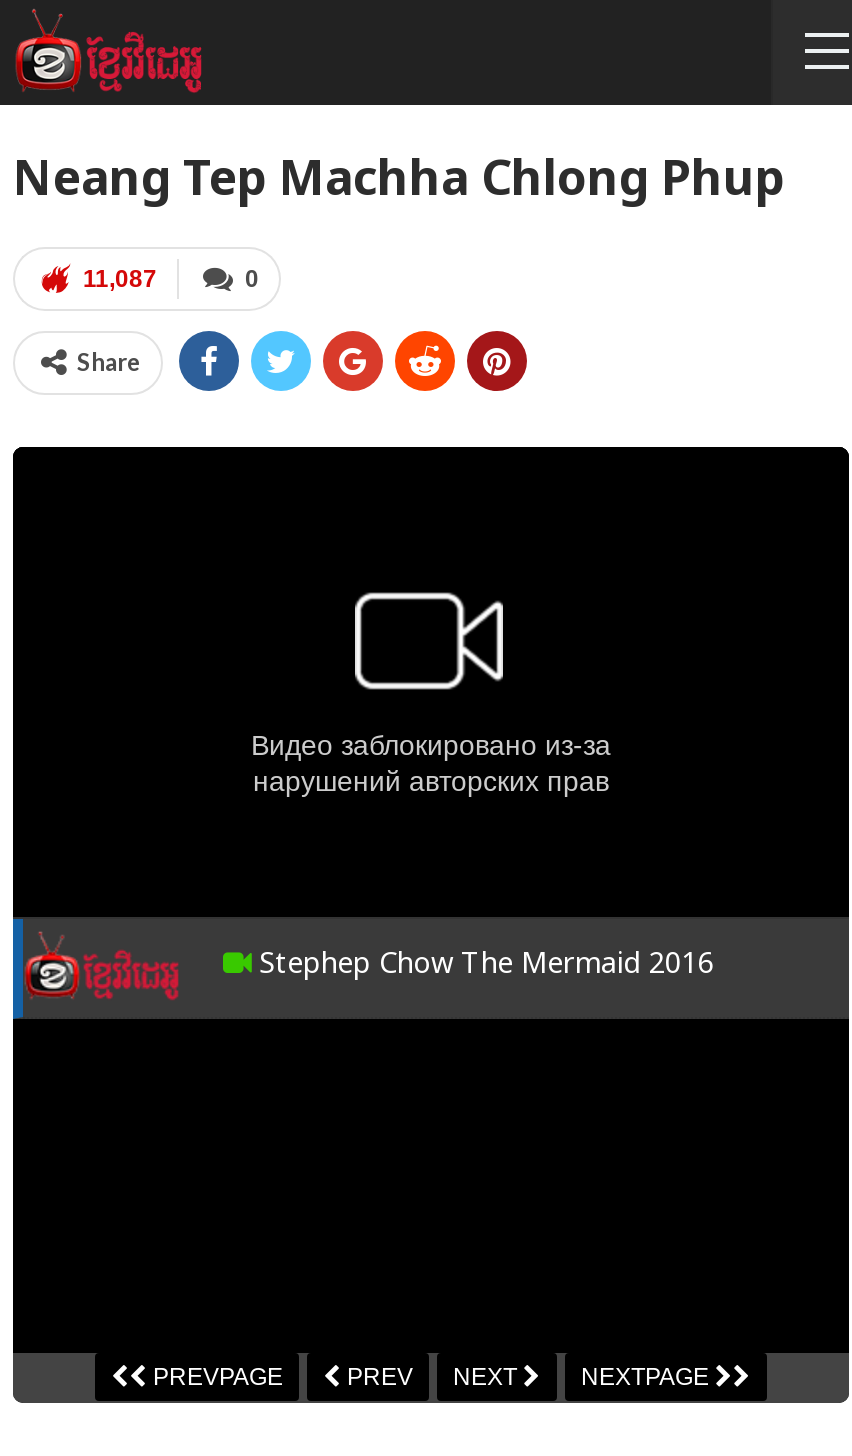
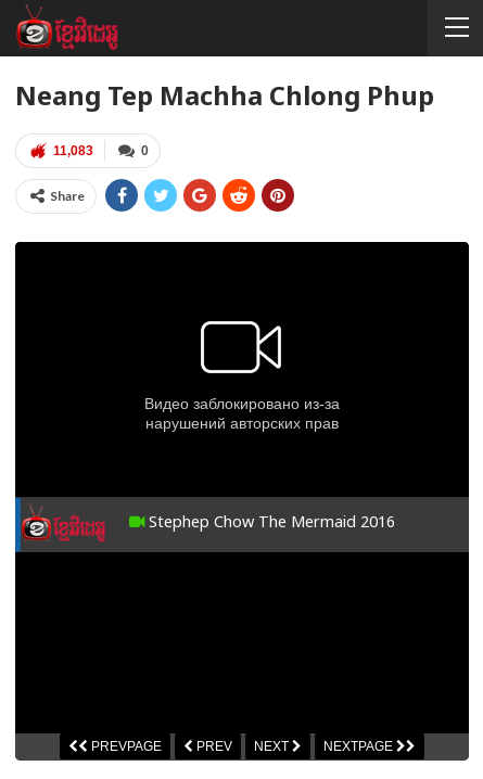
[83,265,157,293] 11,087 -> [53,143,93,158] 11,083

